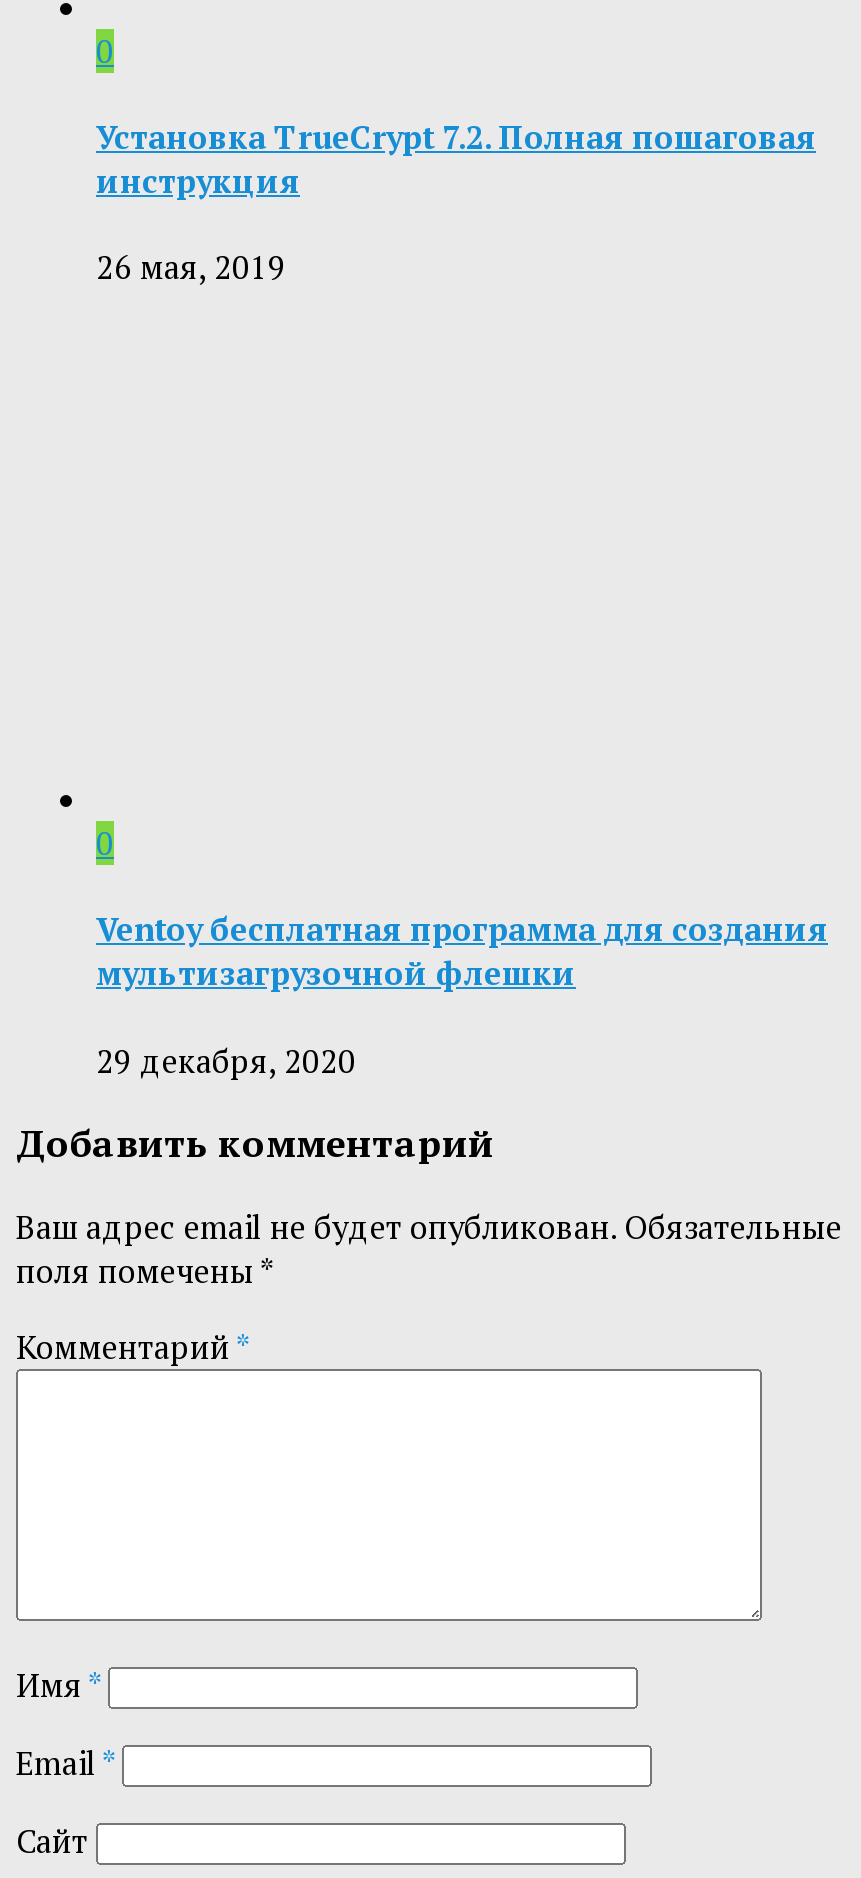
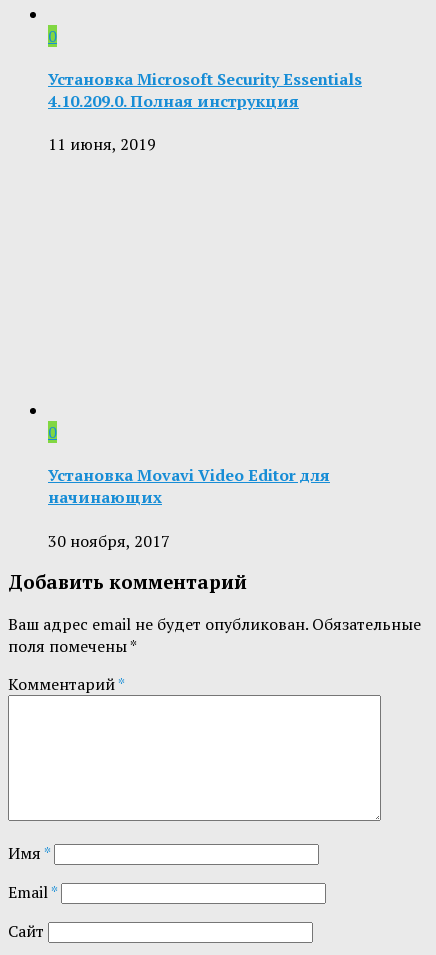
[96,115,816,203] Установка TrueCrypt 7.2. Полная пошаговая | инструкция -> [48,68,362,112] Установка Microsoft Security Essentials | 4.10.209.0. Полная инструкция
[96,245,286,289] 26 мая, 2019 -> [48,133,156,155] 11 июня, 2019
[96,908,828,996] Ventoy бесплатная программа для создания | мультизагрузочной флешки -> [48,464,330,508] Установка Movavi Video Editor для | начинающих
[96,1038,356,1082] 29 декабря, 2020 -> [48,530,170,552] 30 ноября, 2017

